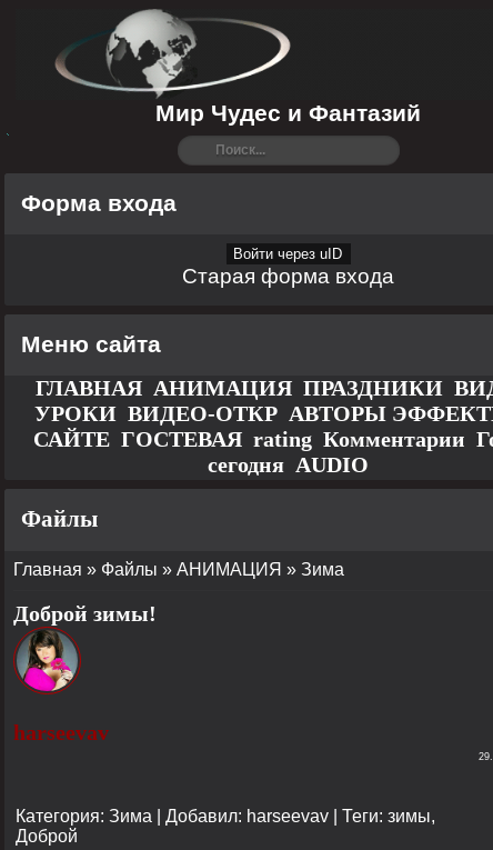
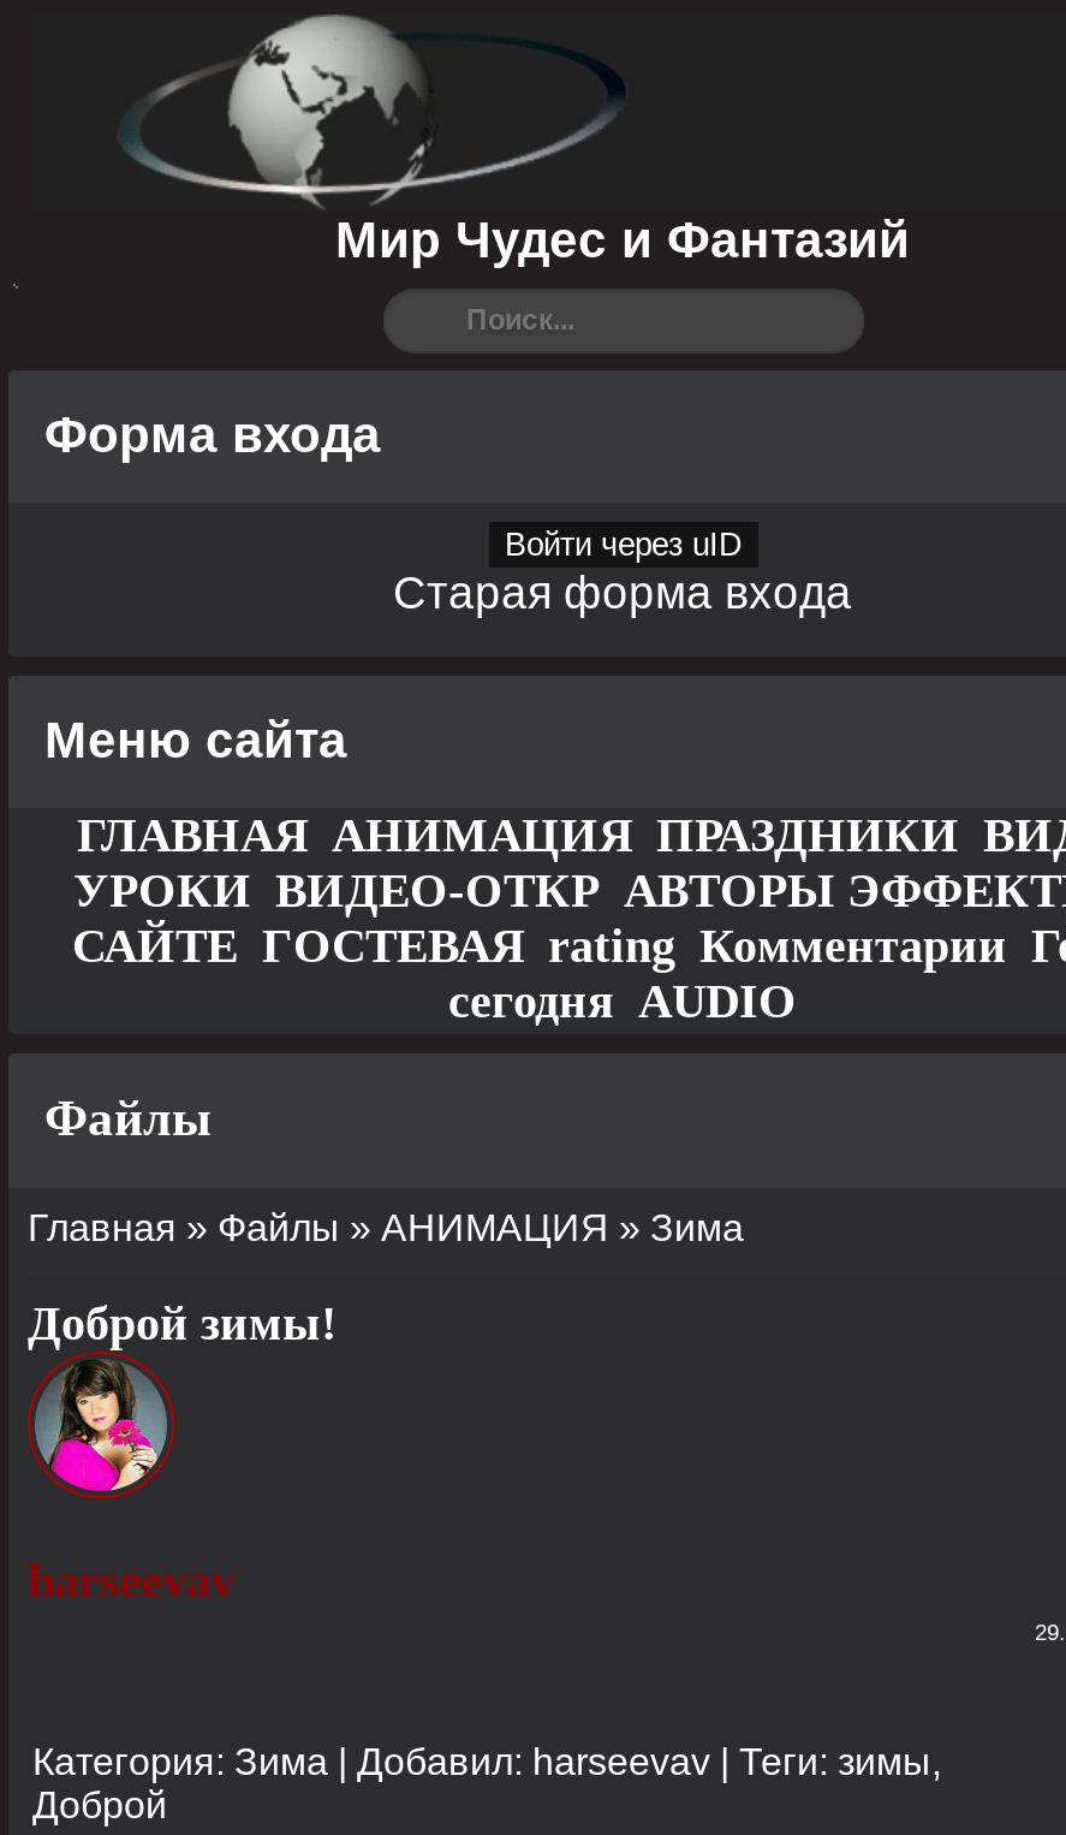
[54,13,291,98] [image] -> [119,22,626,207] [image]

